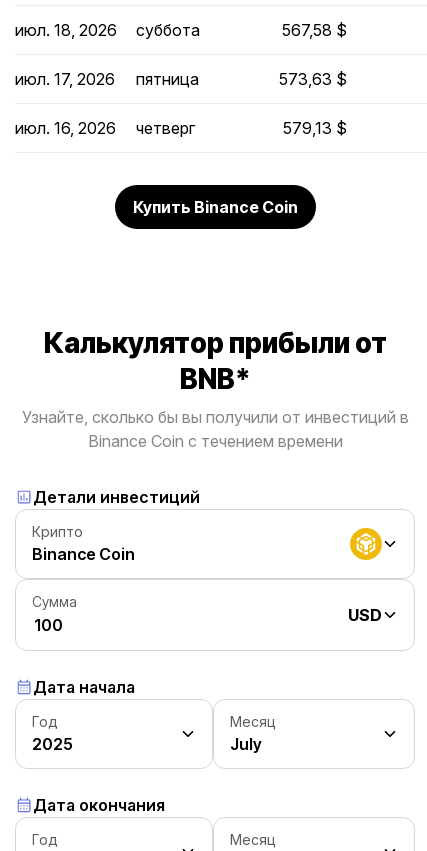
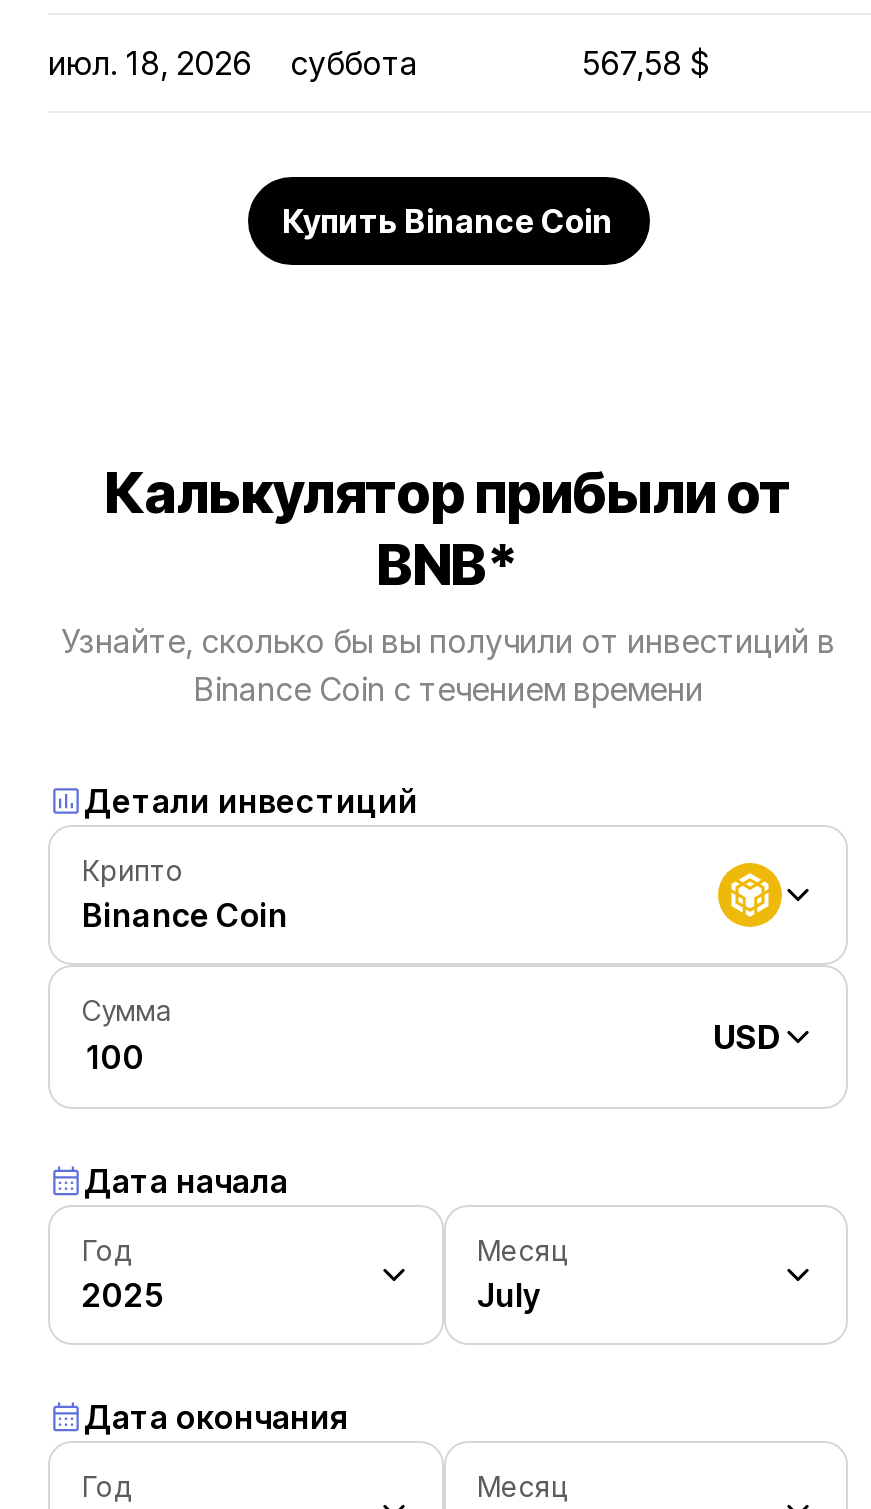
[15,69,347,138] июл. 17, 2026 | пятница | 573,63 $ | июл. 16, 2026 | четверг | 579,13 $ -> none

